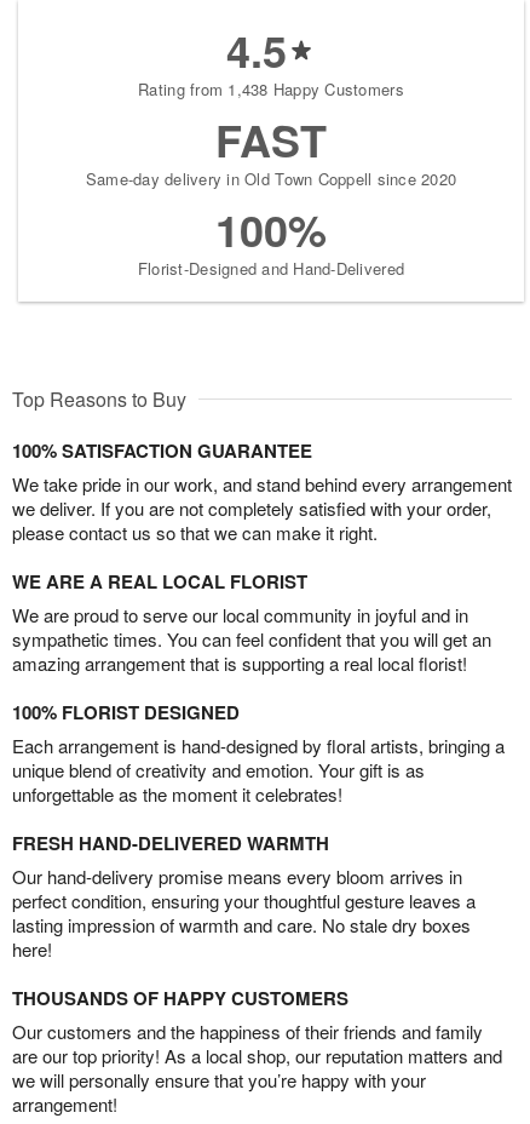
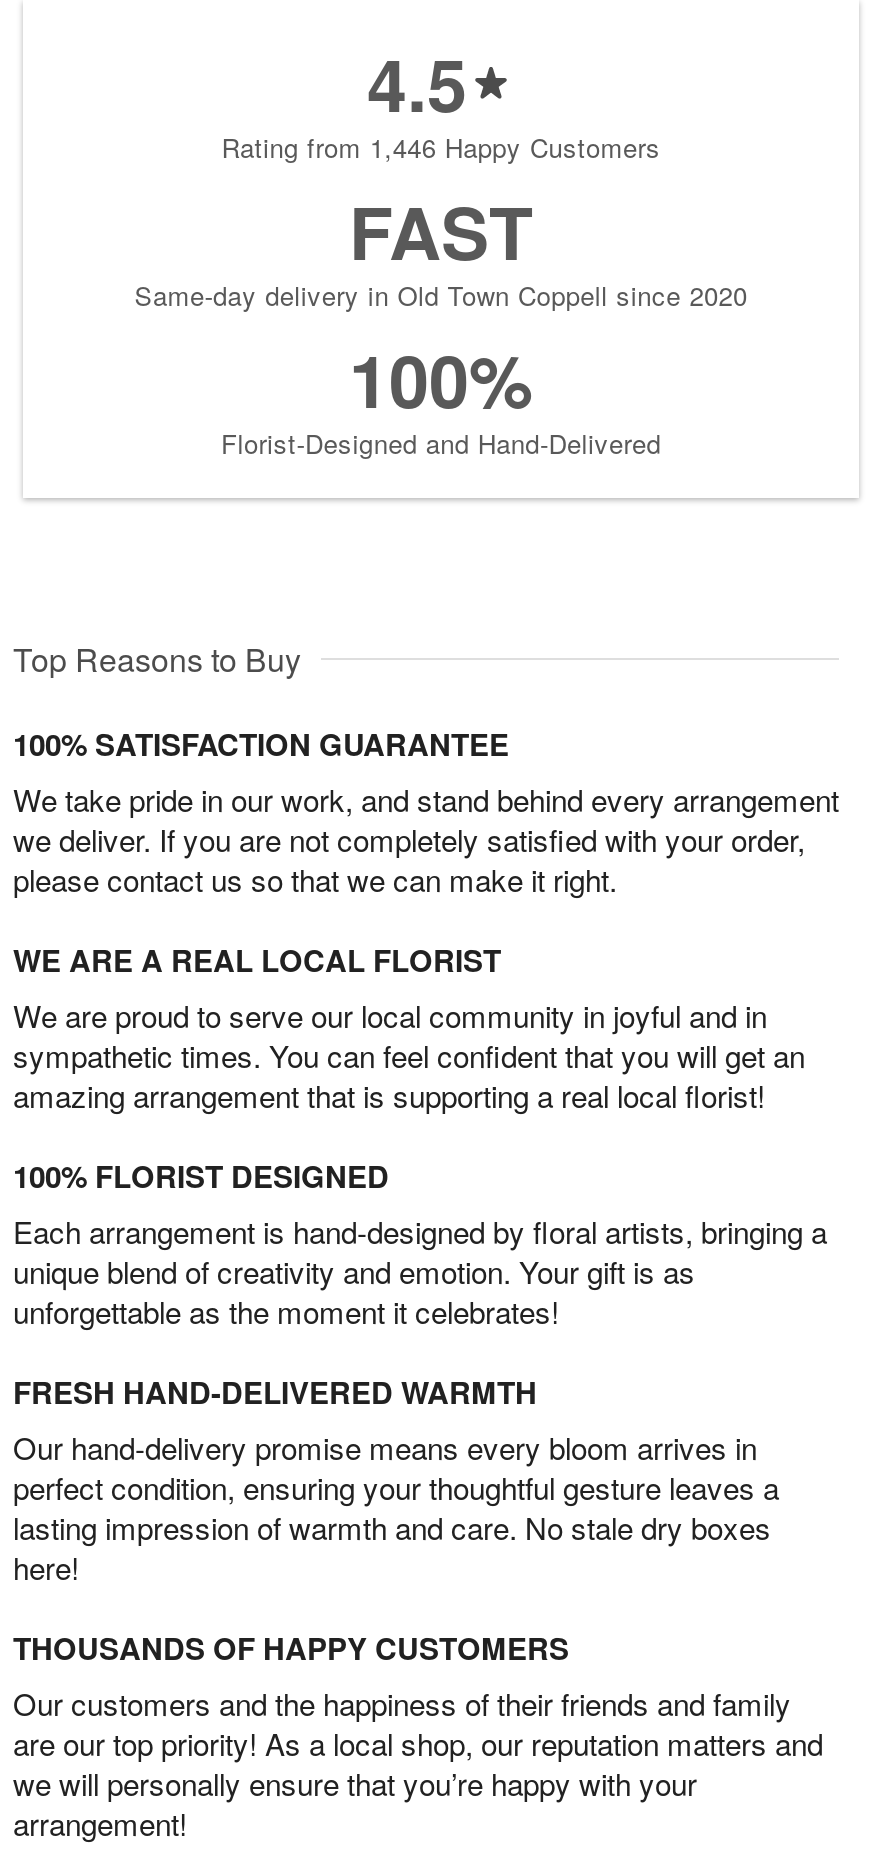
[138,78,404,101] Rating from 1,438 Happy Customers -> [221,129,661,167] Rating from 1,446 Happy Customers

